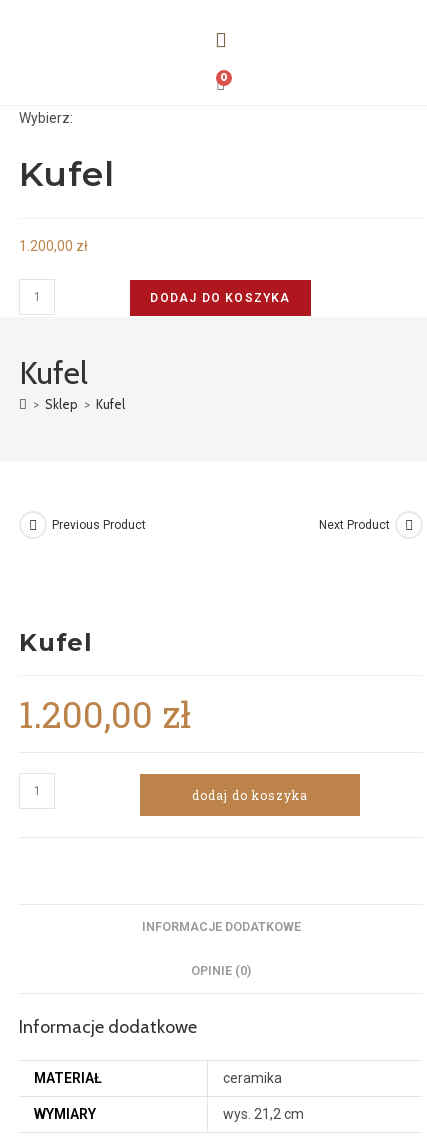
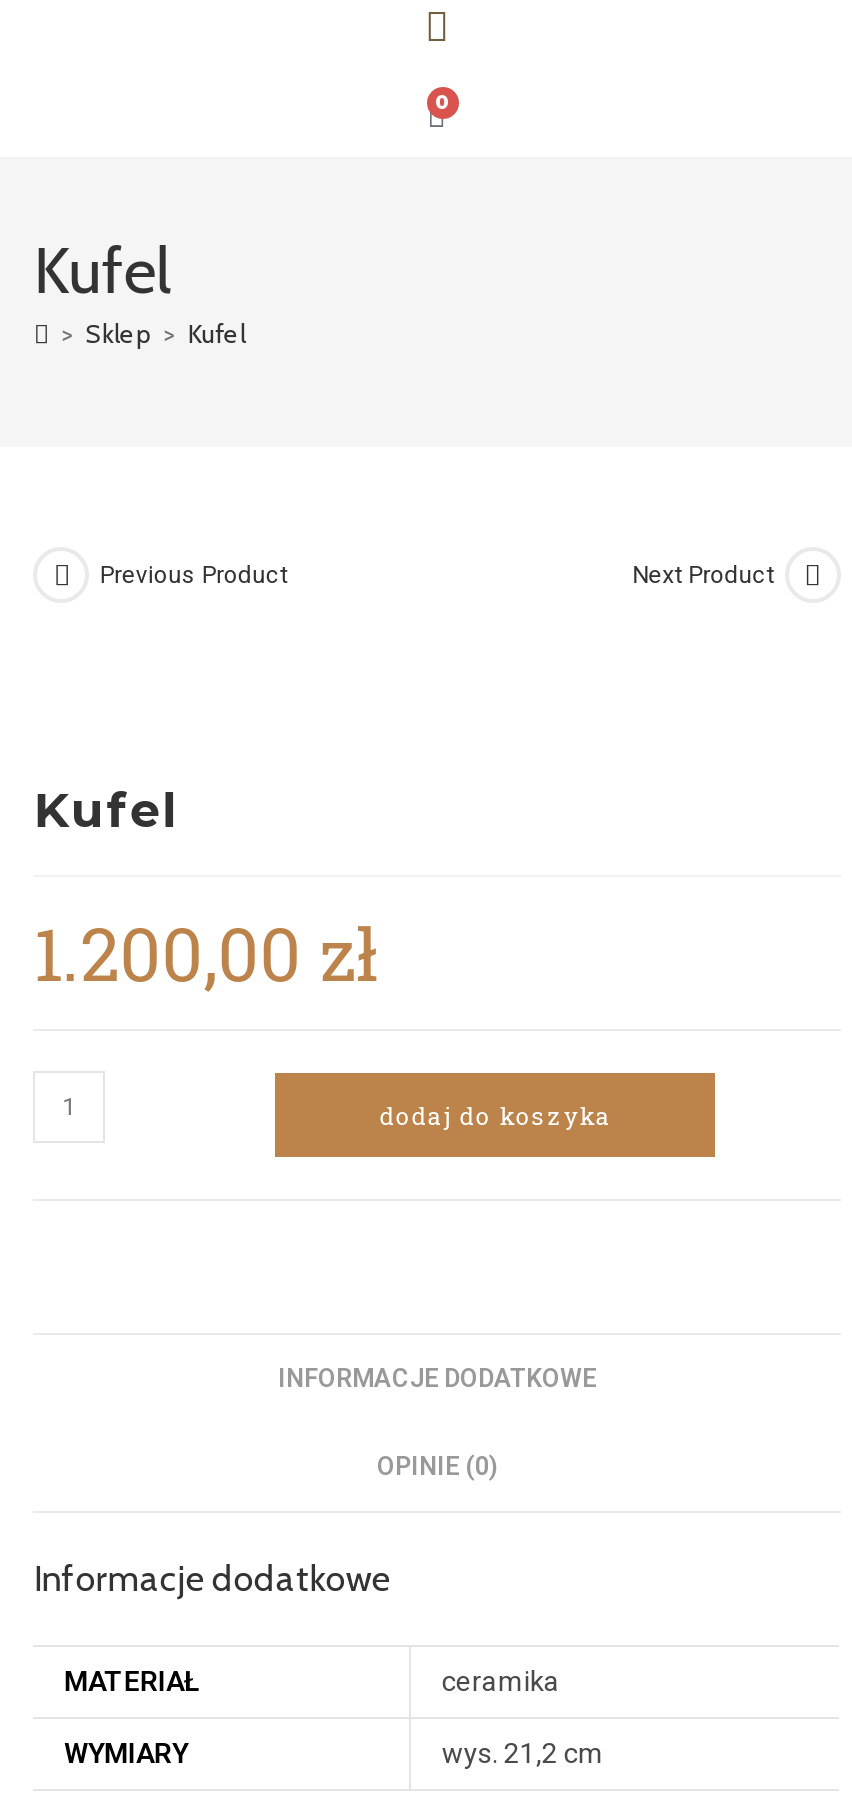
[19,110,291,305] Wybierz: | Kufel | 1.200,00 zł | DODAJ DO KOSZYKA -> none

